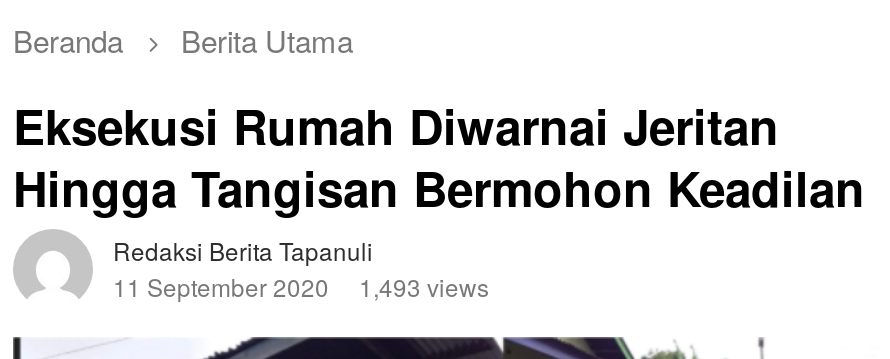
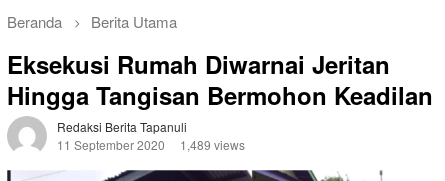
[113,269,489,303] 11 September 2020 1,493 views -> [57,136,245,153] 11 September 2020 1,489 views

